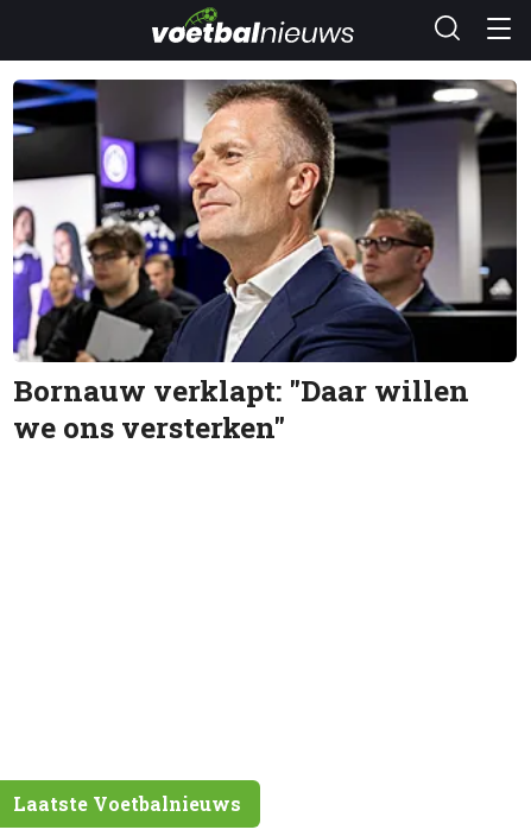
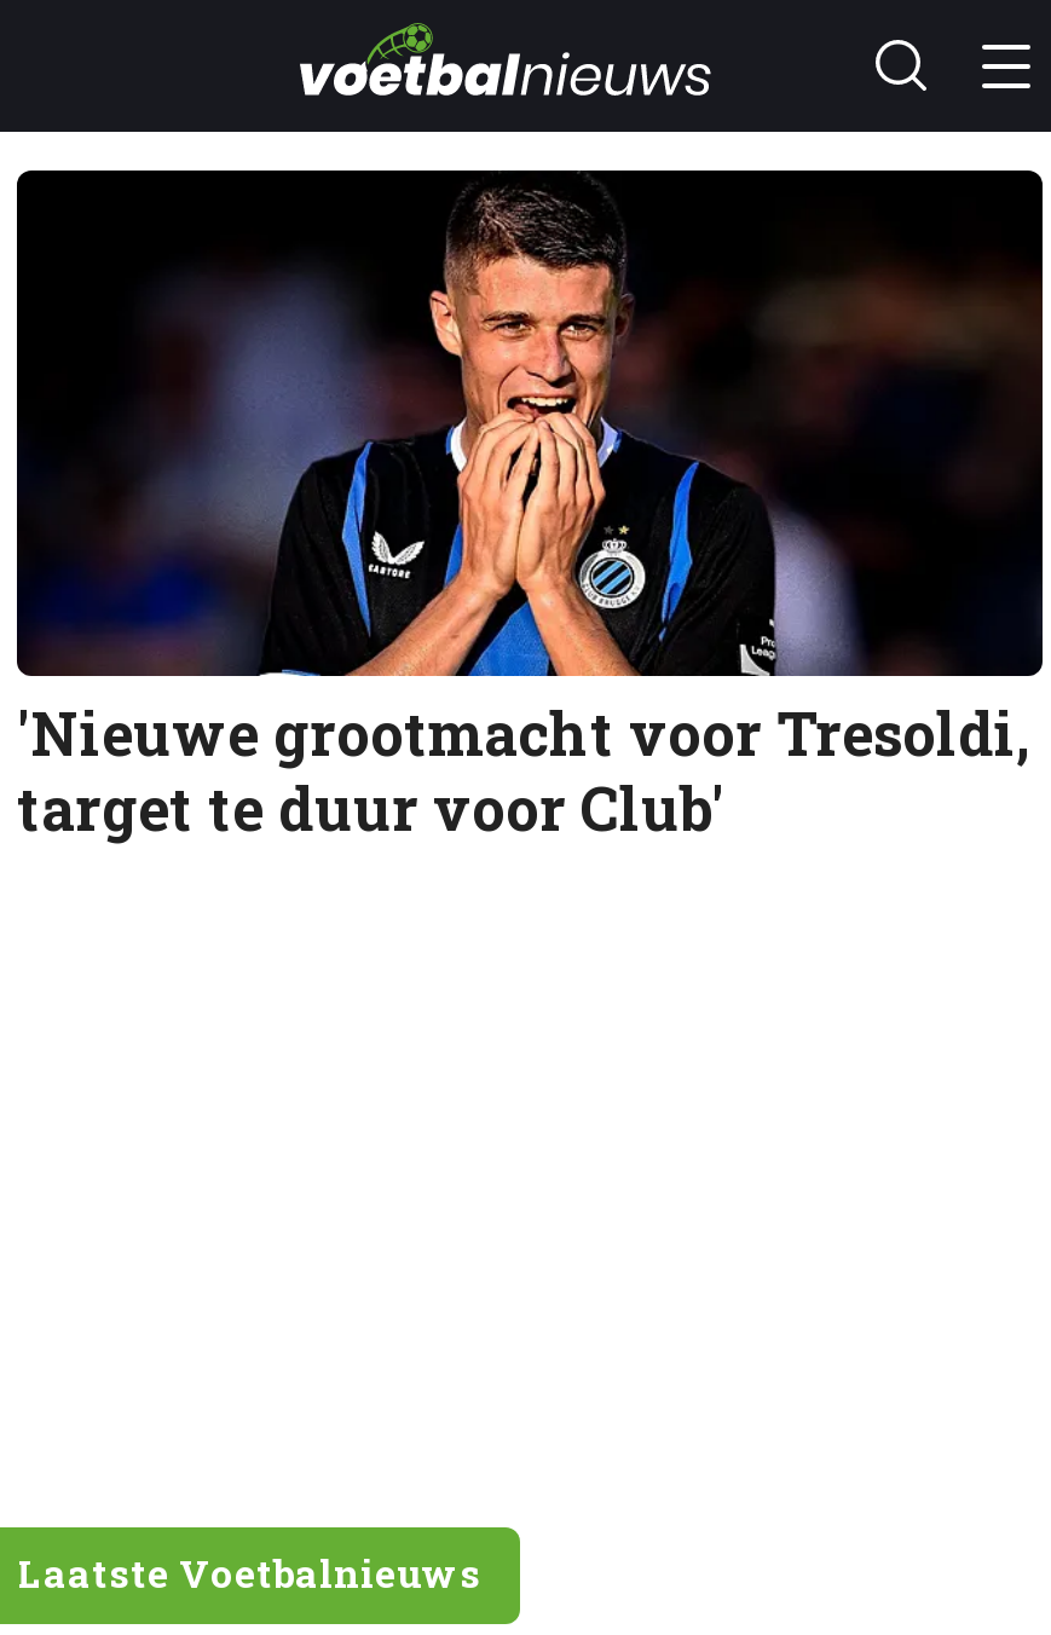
[12,78,518,447] [image] | Bornauw verklapt: "Daar willen | we ons versterken" -> [15,168,1038,847] [image] | 'Nieuwe grootmacht voor Tresoldi, | target te duur voor Club'

